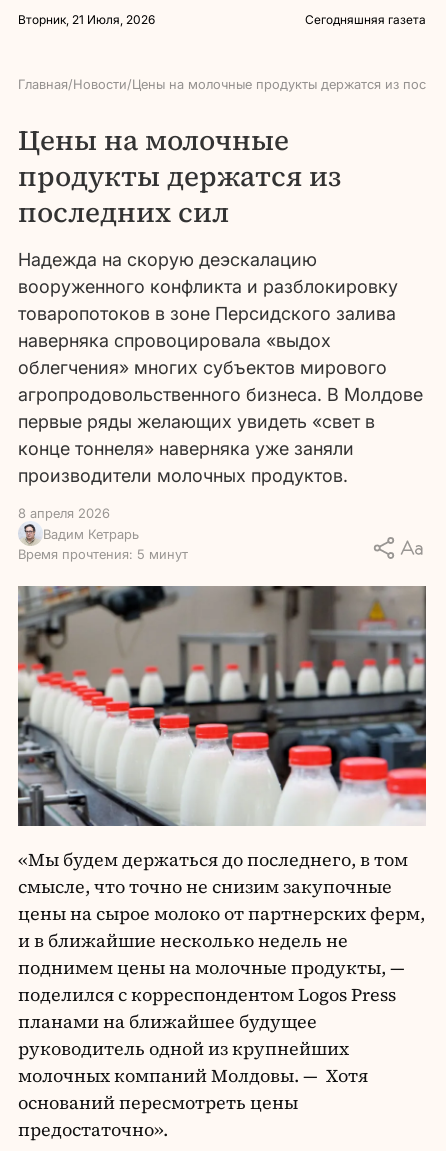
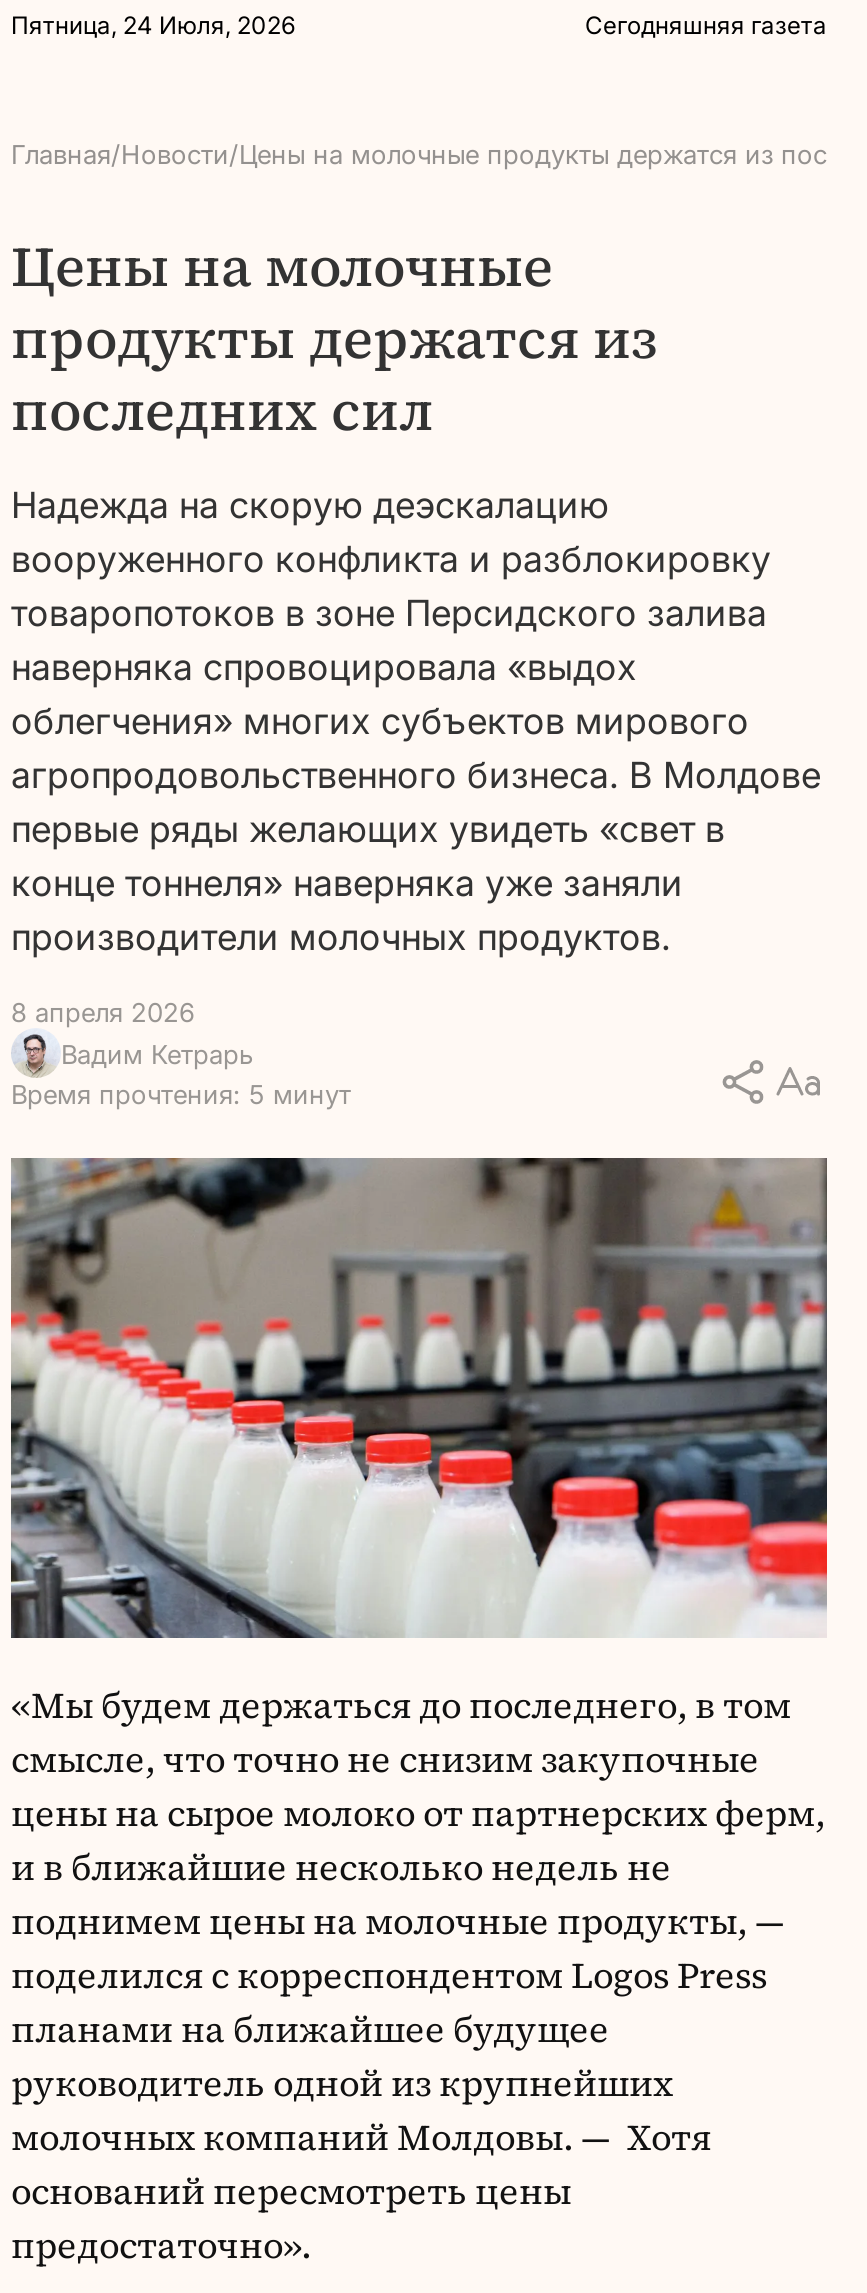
[18,12,155,27] Вторник, 21 Июля, 2026 -> [11,10,295,40] Пятница, 24 Июля, 2026

